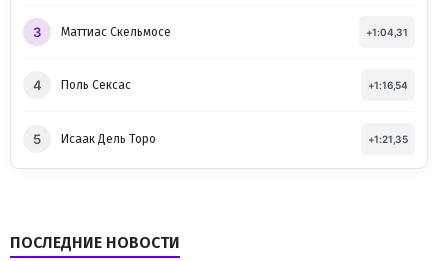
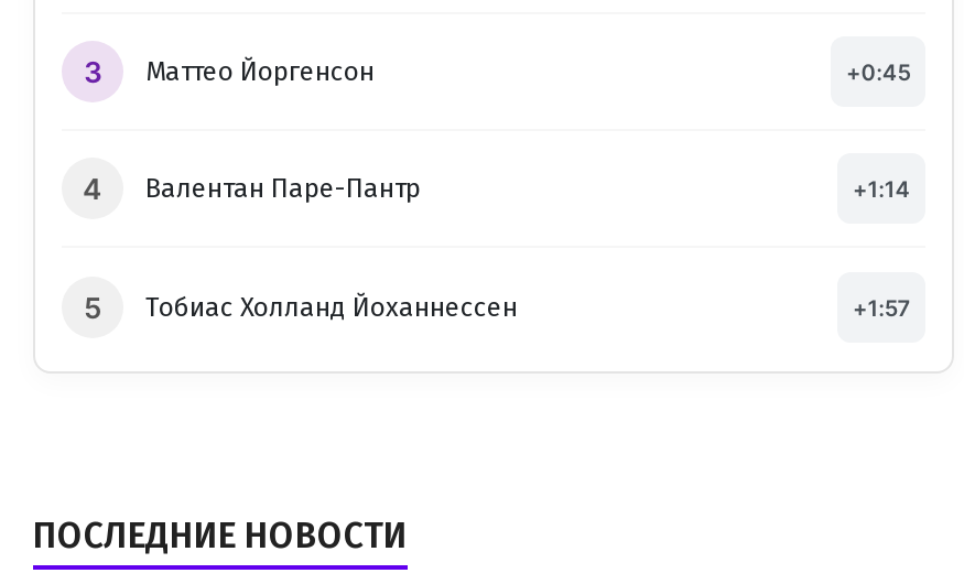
[61,25,408,39] Маттиас Скельмосе | +1:04,31 -> [145,56,910,87] Маттео Йоргенсон | +0:45
[61,78,408,92] Поль Сексас | +1:16,54 -> [145,173,910,204] Валентан Паре-Пантр | +1:14
[61,132,408,146] Исаак Дель Торо | +1:21,35 -> [145,292,910,323] Тобиас Холланд Йоханнессен | +1:57

